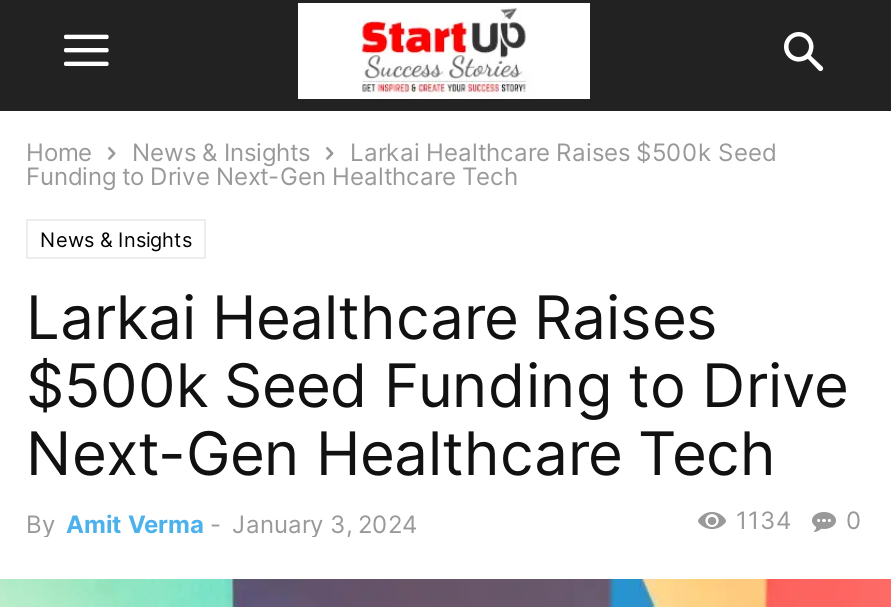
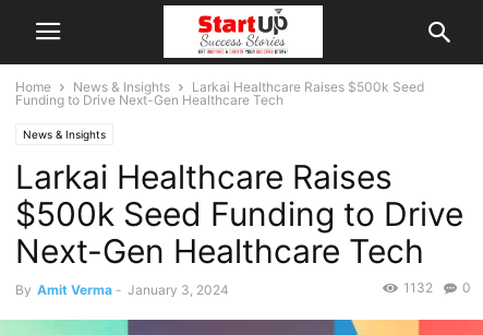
[736,505,862,535] 1134 0 -> [403,279,471,296] 1132 0

